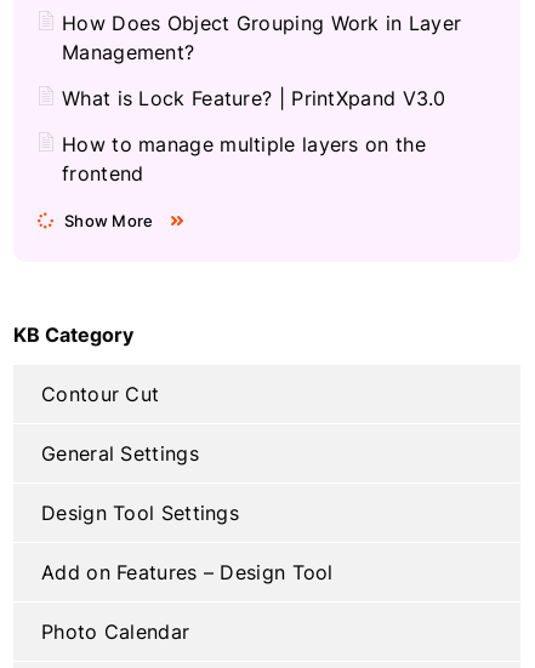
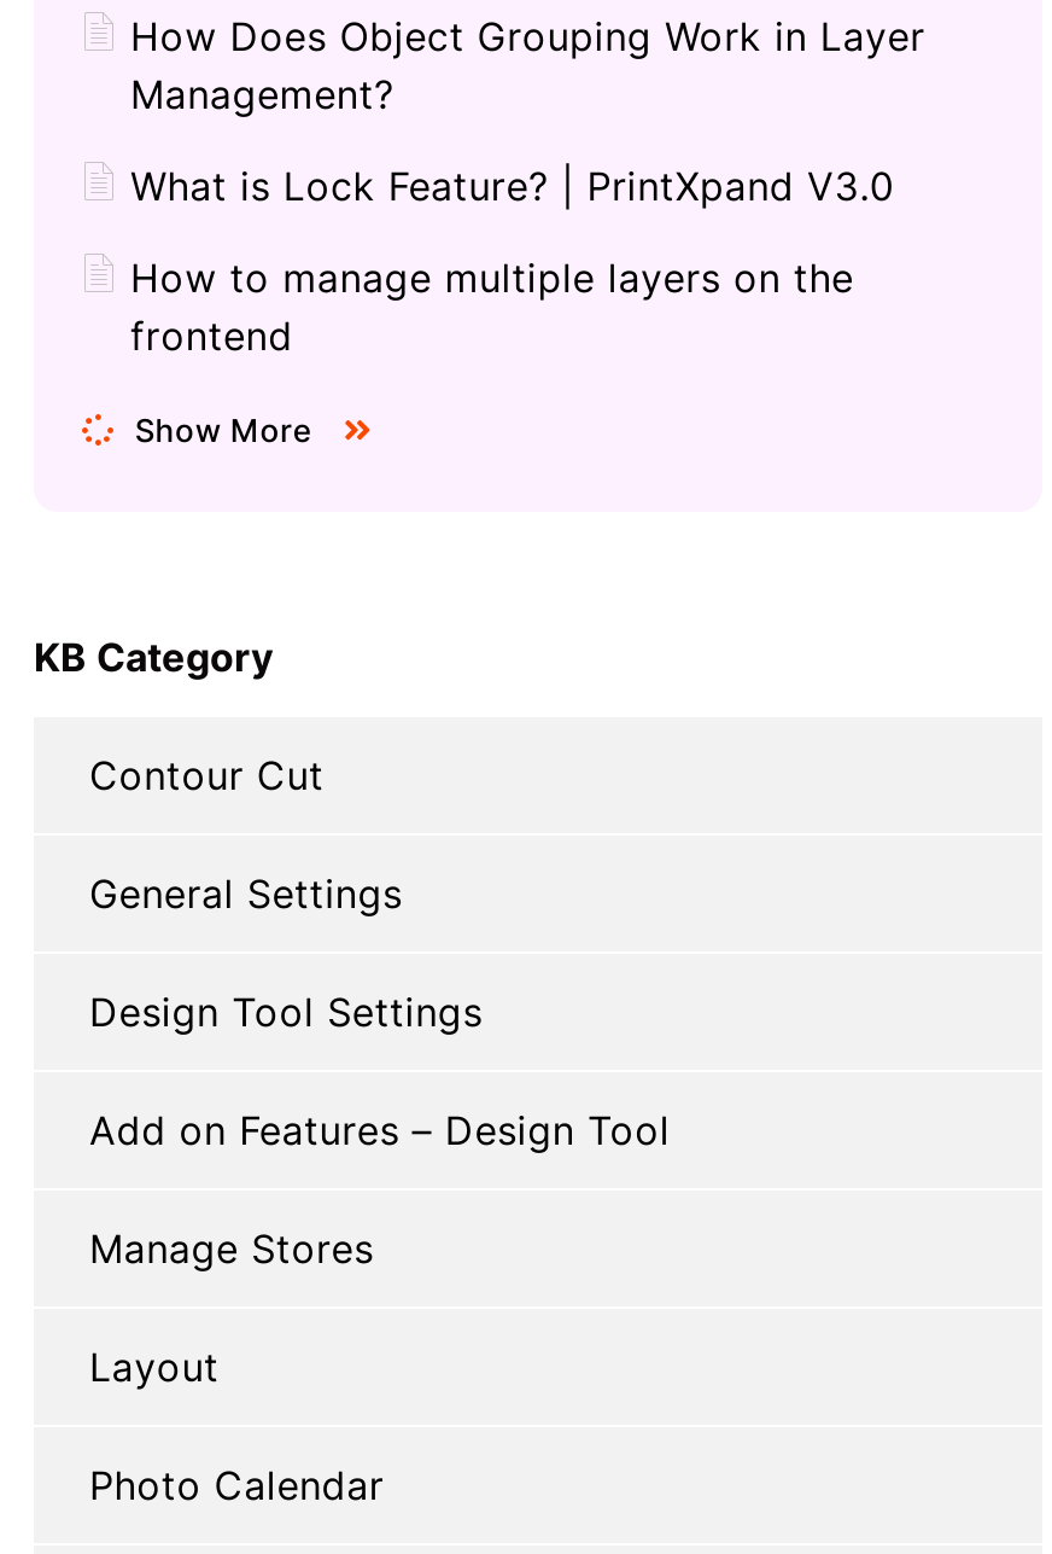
none -> [89,1222,374,1394] Manage Stores | Layout

